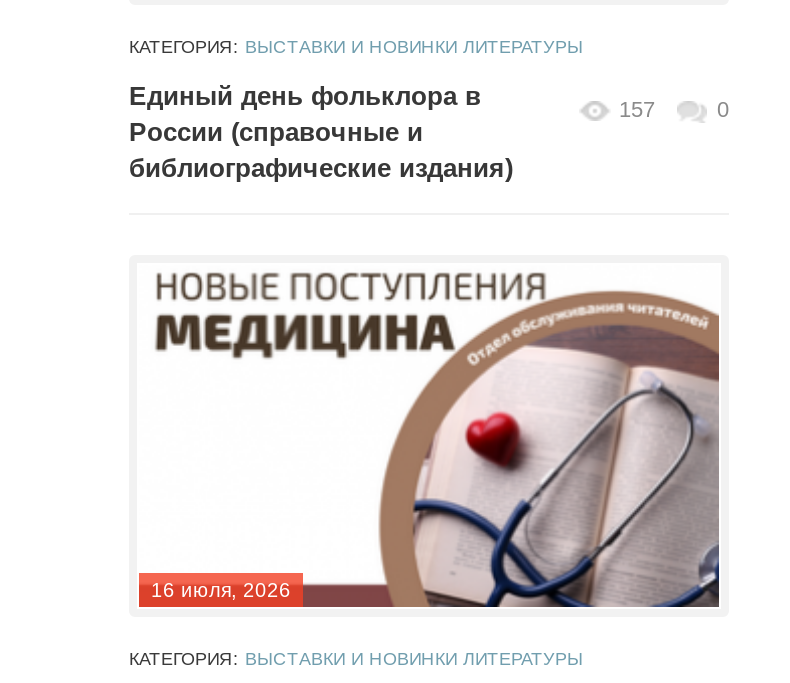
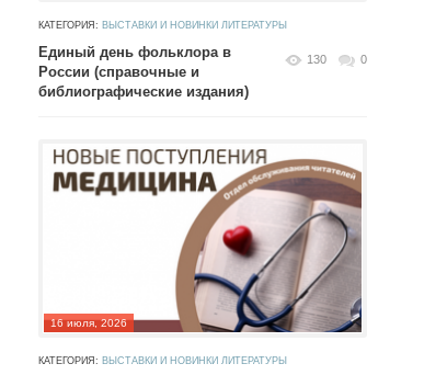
[619,96,655,120] 157 -> [307,53,326,66] 130

